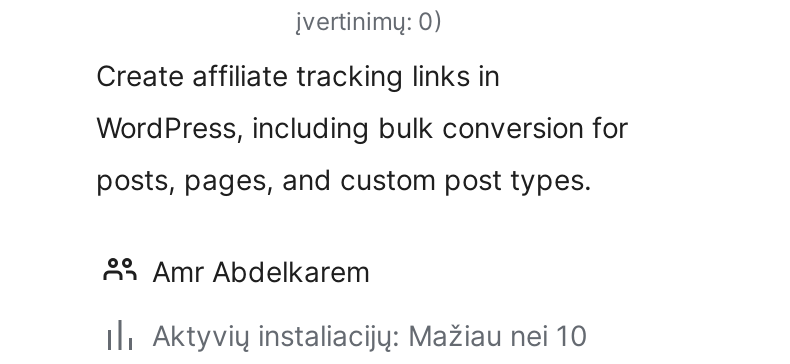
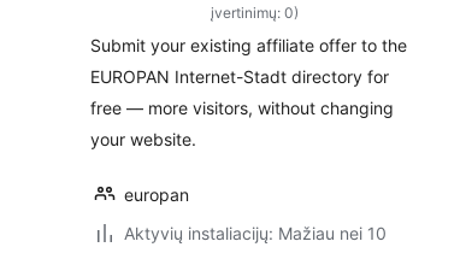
[96,58,628,288] Create affiliate tracking links in | WordPress, including bulk conversion for | posts, pages, and custom post types. | Amr Abdelkarem -> [90,35,407,205] Submit your existing affiliate offer to the | EUROPAN Internet-Stadt directory for | free — more visitors, without changing | your website. | europan

